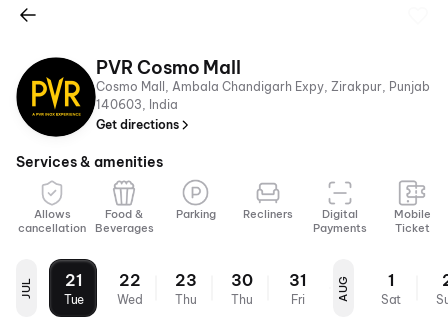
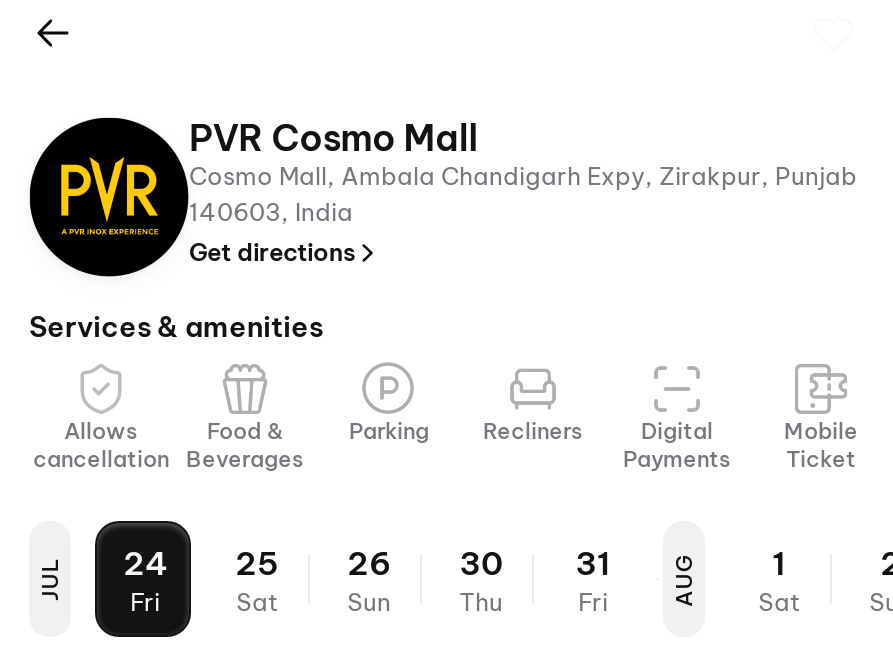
[64,270,84,307] 21 | Tue -> [123,543,167,617] 24 | Fri
[117,270,143,307] 22 | Wed -> [235,543,279,617] 25 | Sat
[175,270,197,307] 23 | Thu -> [347,543,391,617] 26 | Sun

